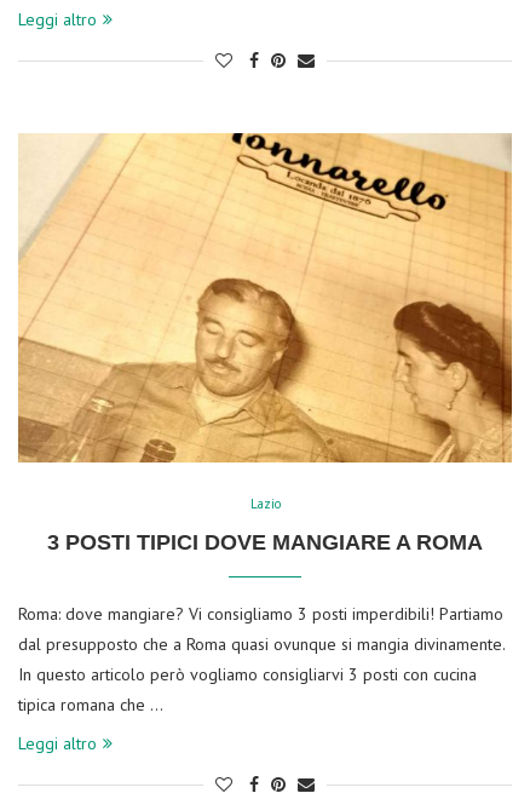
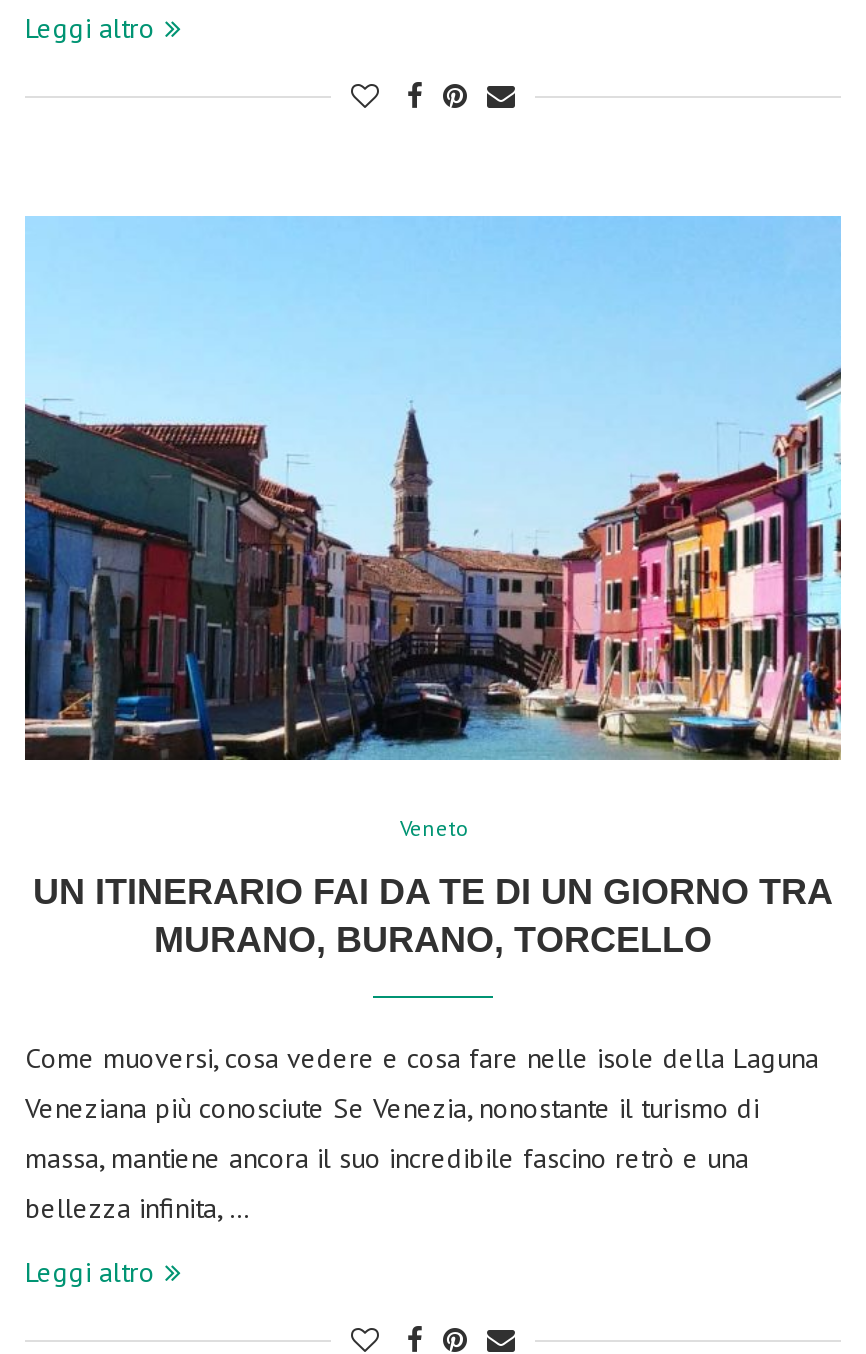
[17,132,513,512] [image] | Lazio -> [23,214,843,842] [image] | Veneto
[47,530,483,554] 3 POSTI TIPICI DOVE MANGIARE A ROMA -> [33,872,833,960] UN ITINERARIO FAI DA TE DI UN GIORNO TRA | MURANO, BURANO, TORCELLO
[18,603,505,716] Roma: dove mangiare? Vi consigliamo 3 posti imperdibili! Partiamo | dal presupposto che a Roma quasi ovunque si mangia divinamente. | In questo articolo però vogliamo consigliarvi 3 posti con cucina | tipica romana che … -> [25,1040,819,1226] Come muoversi, cosa vedere e cosa fare nelle isole della Laguna | Veneziana più conosciute Se Venezia, nonostante il turismo di | massa, mantiene ancora il suo incredibile fascino retrò e una | bellezza infinita, …

